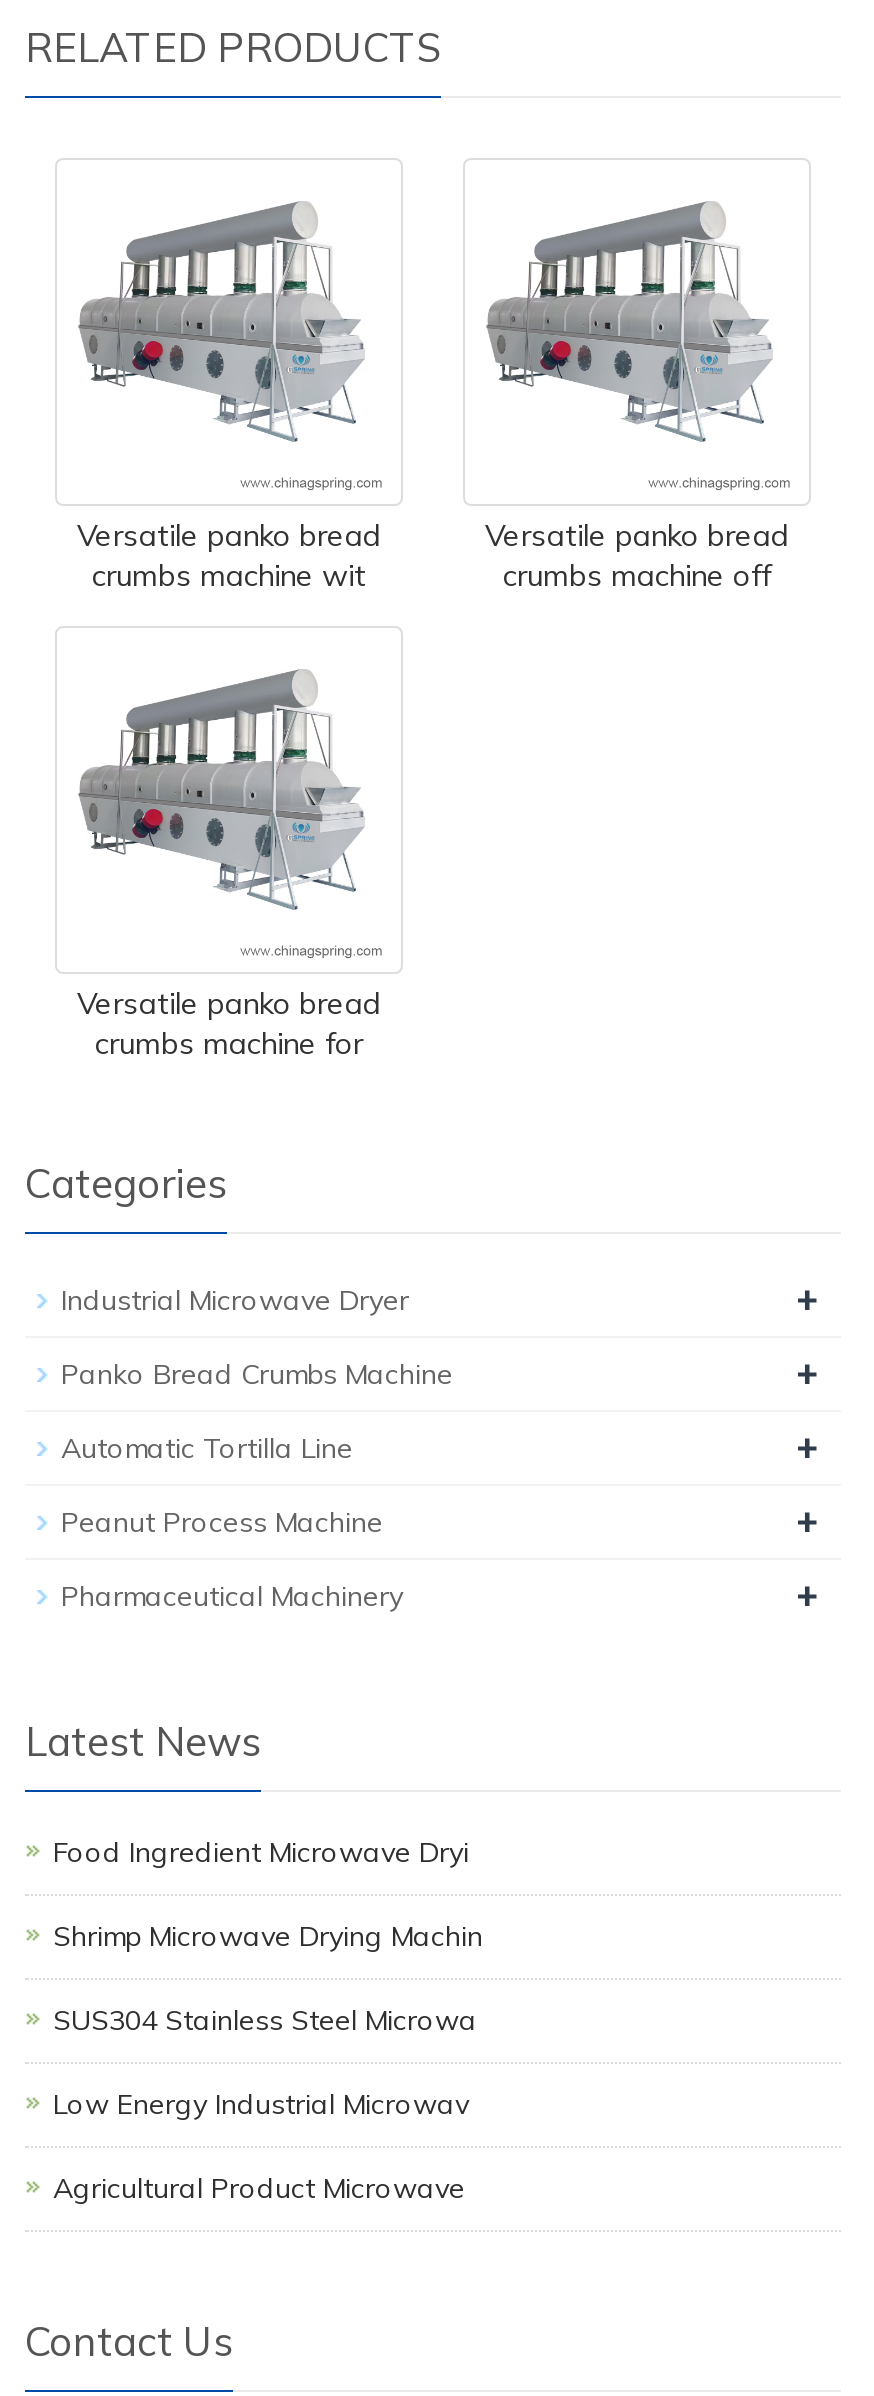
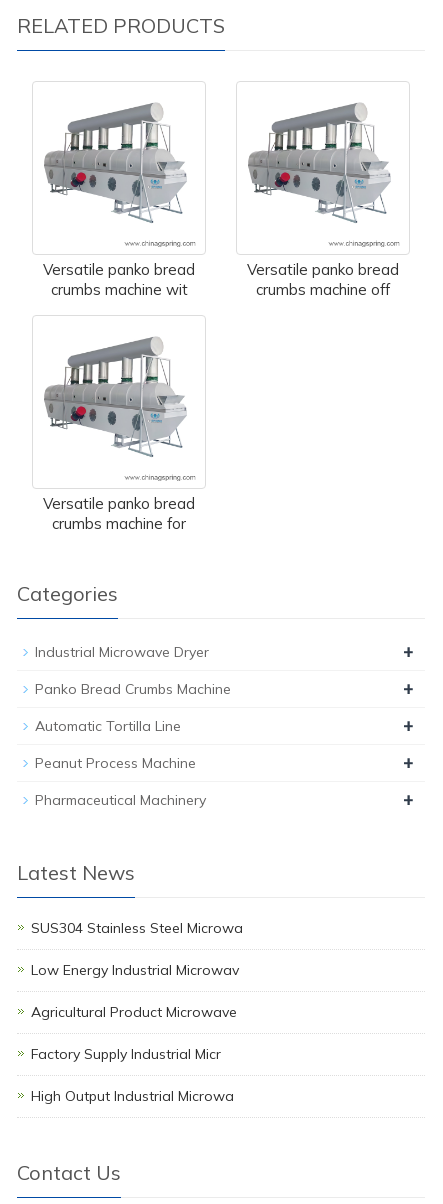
[53,1834,483,1954] Food Ingredient Microwave Dryi | Shrimp Microwave Drying Machin -> none
moved [53,2002,477,2206] -> [31,919,243,1021]: SUS304 Stainless Steel Microwa | Low Energy Industrial Microwav | Agricultural Product Microwave
none -> [31,1045,234,1105] Factory Supply Industrial Micr | High Output Industrial Microwa

